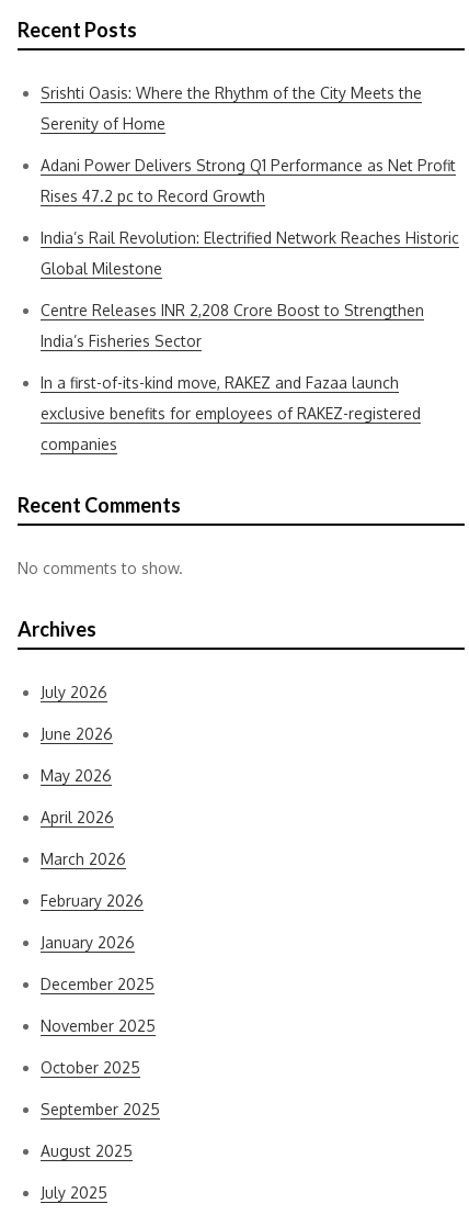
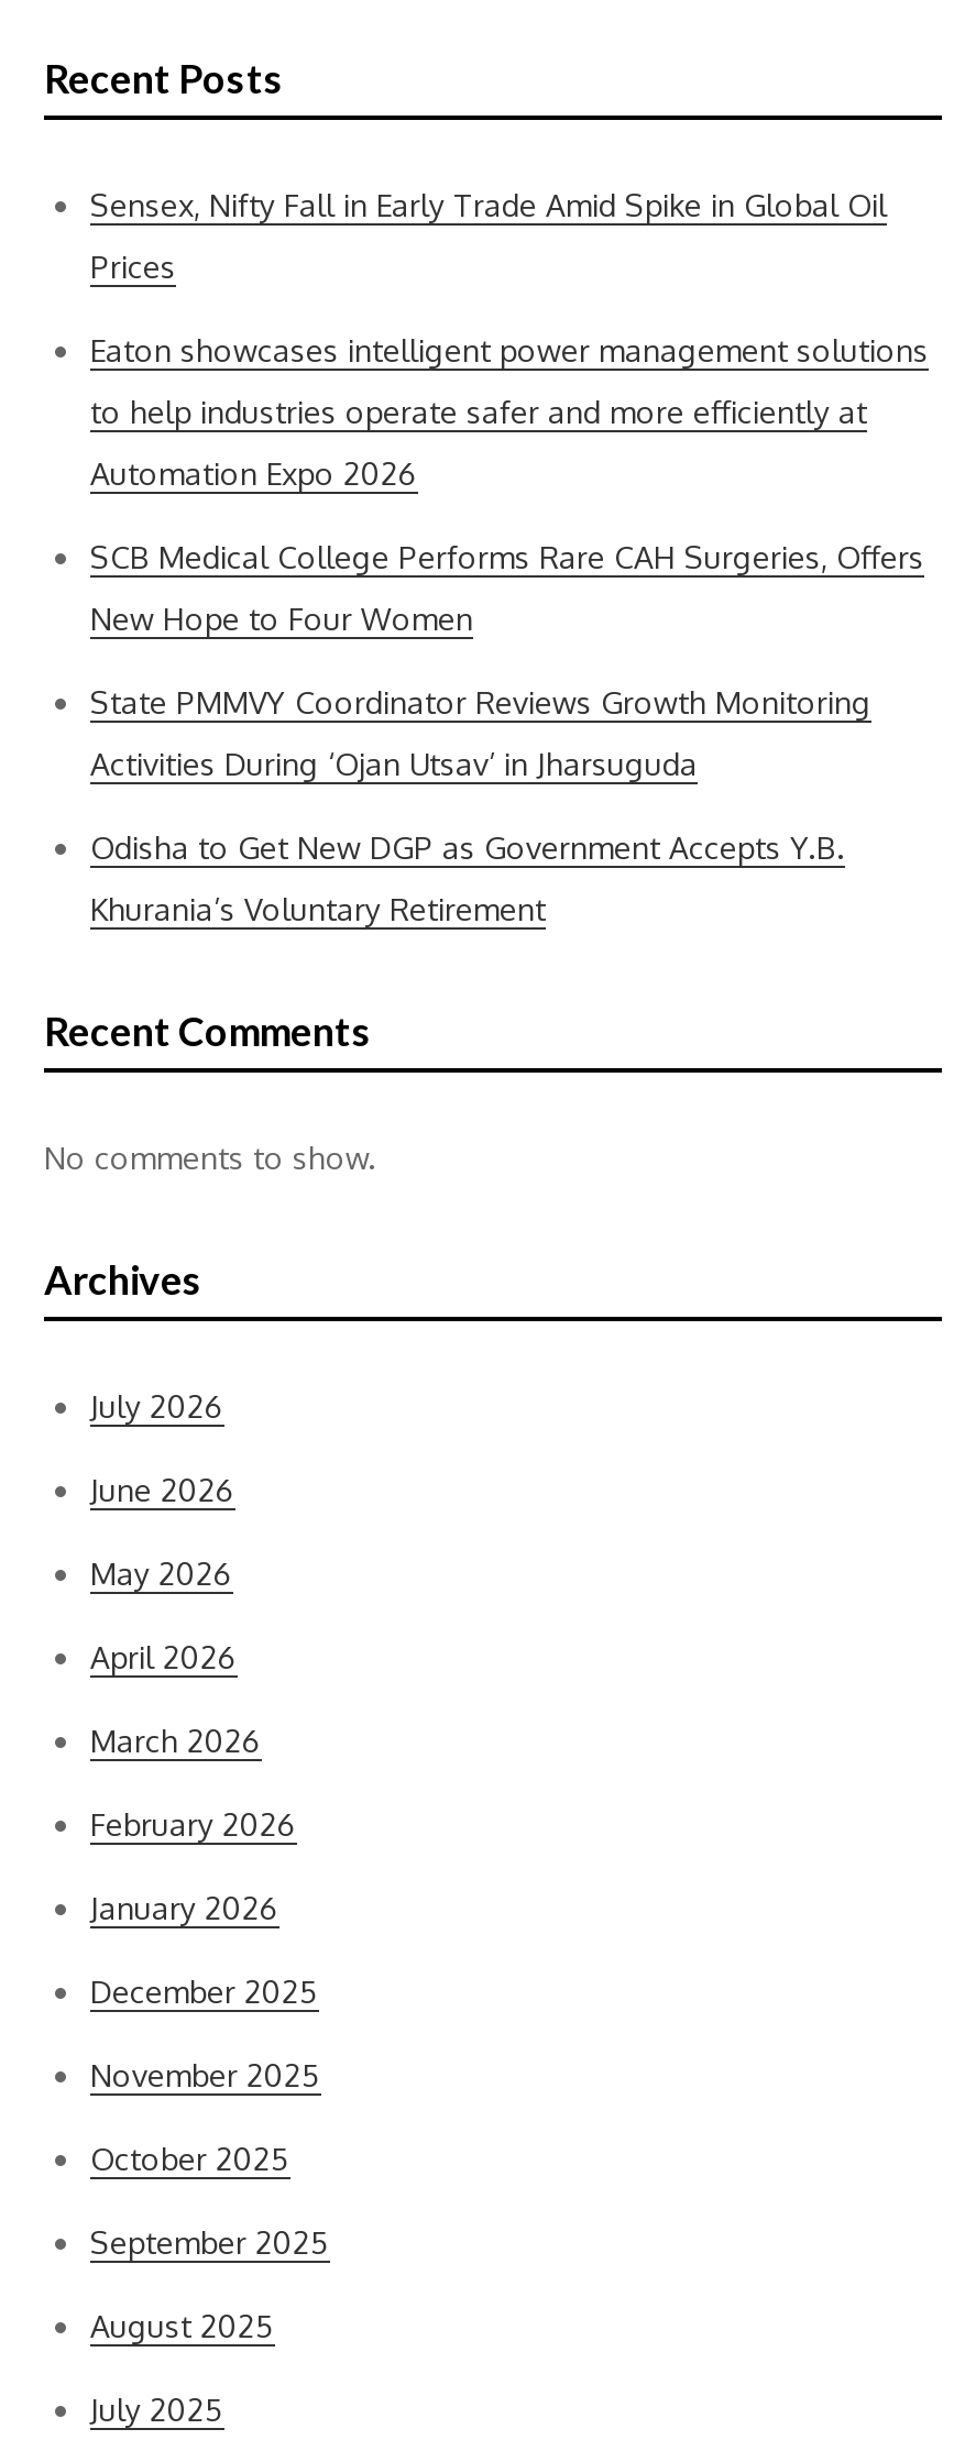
[41,83,422,102] Srishti Oasis: Where the Rhythm of the City Meets the -> [90,186,887,223] Sensex, Nifty Fall in Early Trade Amid Spike in Global Oil
[41,114,165,133] Serenity of Home -> [90,248,176,285] Prices
[41,156,456,175] Adani Power Delivers Strong Q1 Performance as Net Profit -> [90,331,929,369] Eaton showcases intelligent power management solutions
[41,187,265,205] Rises 47.2 pc to Record Growth -> [90,393,867,430] to help industries operate safer and more efficiently at
[41,228,459,247] India’s Rail Revolution: Electrified Network Reaches Historic -> [90,454,418,492] Automation Expo 2026
[41,259,162,278] Global Milestone -> [90,538,924,575] SCB Medical College Performs Rare CAH Surgeries, Offers
[41,301,424,319] Centre Releases INR 2,208 Crore Boost to Strengthen -> [90,600,473,637] New Hope to Four Women
[41,331,202,350] India’s Fisheries Sector -> [90,683,871,721] State PMMVY Coordinator Reviews Growth Monitoring
[41,373,399,392] In a first-of-its-kind move, RAKEZ and Fazaa launch -> [90,745,698,782] Activities During ‘Ojan Utsav’ in Jharsuguda
[41,404,421,423] exclusive benefits for employees of RAKEZ-registered -> [90,828,845,866] Odisha to Get New DGP as Government Accepts Y.B.
[41,435,117,453] companies -> [90,890,546,927] Khurania’s Voluntary Retirement

